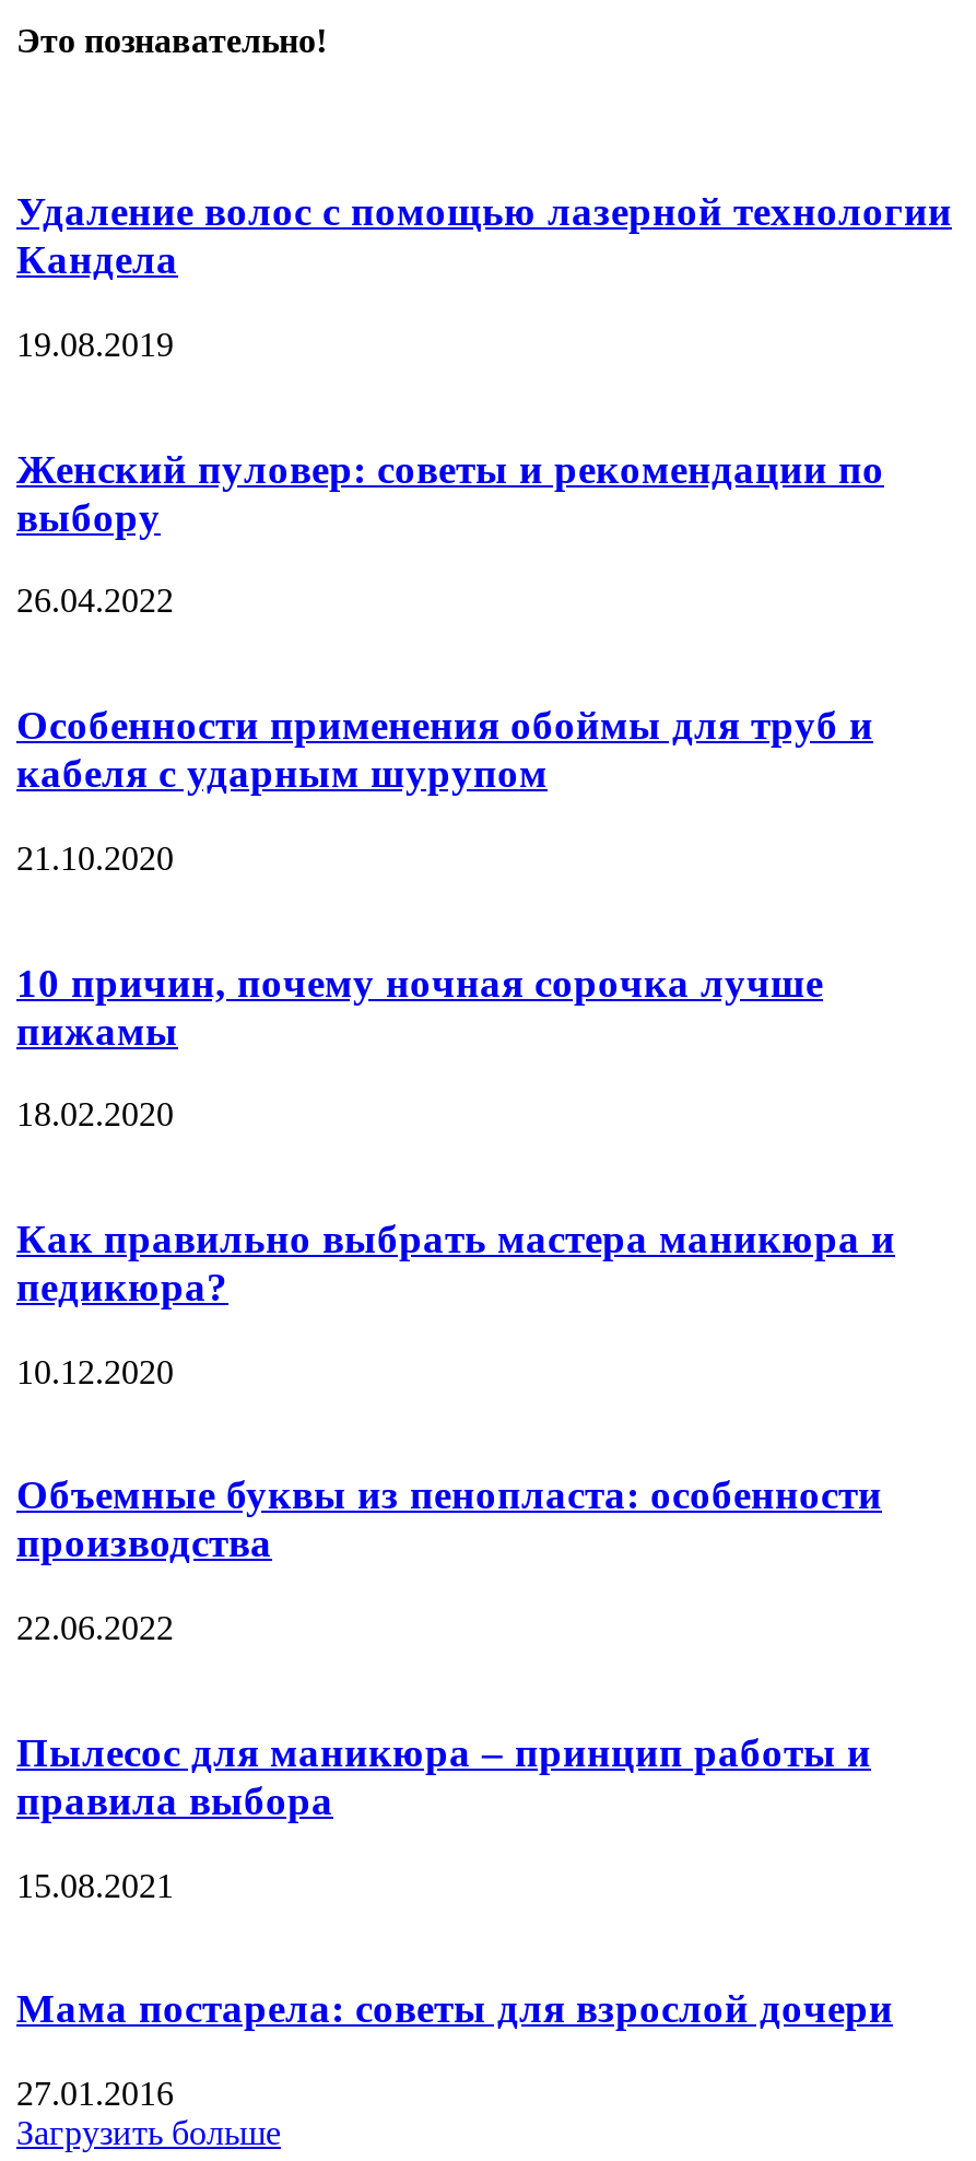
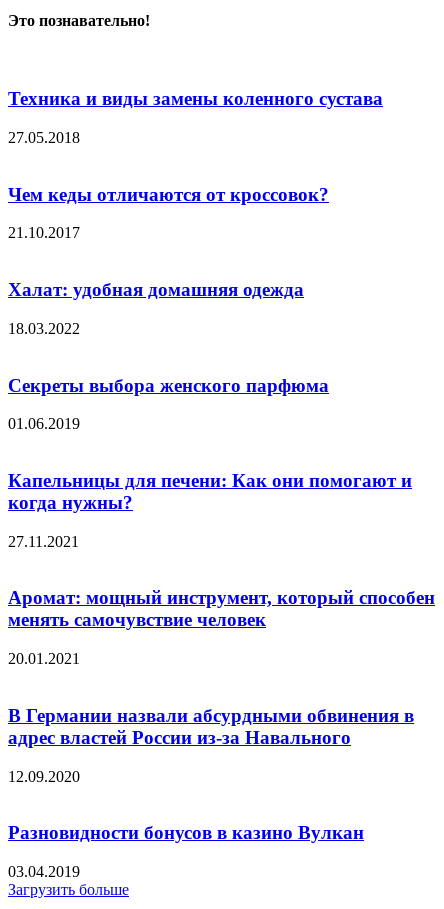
[16,188,952,282] Удаление волос с помощью лазерной технологии | Кандела -> [8,88,383,109] Техника и виды замены коленного сустава
[16,326,174,363] 19.08.2019 -> [8,129,80,146] 27.05.2018
[16,445,884,539] Женский пуловер: советы и рекомендации по | выбору -> [8,184,329,205] Чем кеды отличаются от кроссовок?
[16,582,174,619] 26.04.2022 -> [8,224,80,241] 21.10.2017
[16,702,873,796] Особенности применения обоймы для труб и | кабеля с ударным шурупом -> [8,279,304,300] Халат: удобная домашняя одежда
[16,839,174,876] 21.10.2020 -> [8,320,80,337] 18.03.2022
[16,959,823,1053] 10 причин, почему ночная сорочка лучше | пижамы -> [8,374,329,395] Секреты выбора женского парфюма
[16,1096,174,1133] 18.02.2020 -> [8,415,80,432] 01.06.2019
[16,1215,895,1309] Как правильно выбрать мастера маникюра и | педикюра? -> [8,470,412,513] Капельницы для печени: Как они помогают и | когда нужны?
[16,1353,174,1390] 10.12.2020 -> [8,533,79,550] 27.11.2021
[16,1472,882,1566] Объемные буквы из пенопласта: особенности | производства -> [8,587,435,630] Аромат: мощный инструмент, который способен | менять самочувствие человек
[16,1609,174,1646] 22.06.2022 -> [8,650,80,667] 20.01.2021
[16,1729,871,1823] Пылесос для маникюра – принцип работы и | правила выбора -> [8,705,414,748] В Германии назвали абсурдными обвинения в | адрес властей России из-за Навального
[16,1866,174,1903] 15.08.2021 -> [8,767,80,784] 12.09.2020
[16,1985,893,2031] Мама постарела: советы для взрослой дочери -> [8,822,364,843] Разновидности бонусов в казино Вулкан
[16,2075,174,2112] 27.01.2016 -> [8,863,80,880] 03.04.2019

